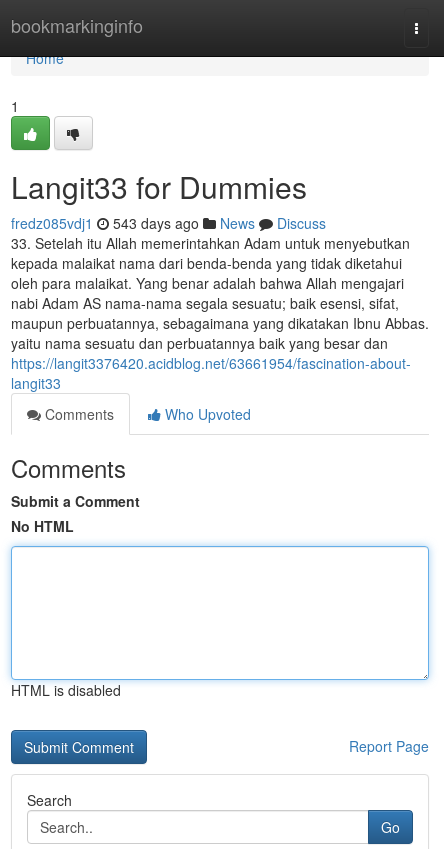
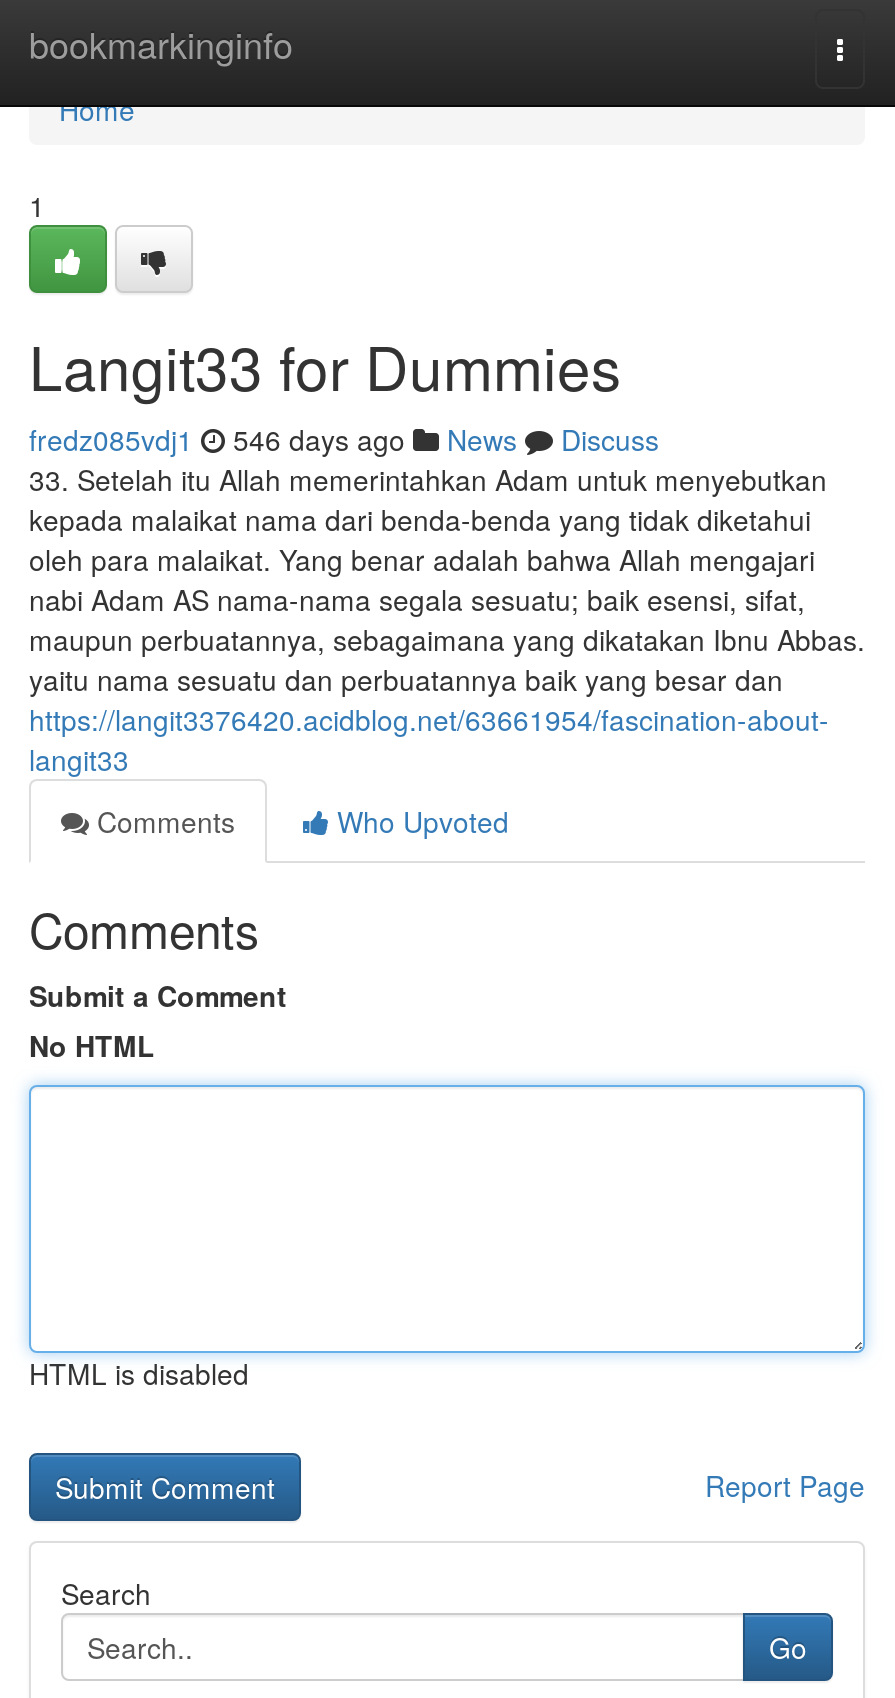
[11,213,326,233] fredz085vdj1 543 days ago News Discuss -> [29,419,659,459] fredz085vdj1 546 days ago News Discuss

